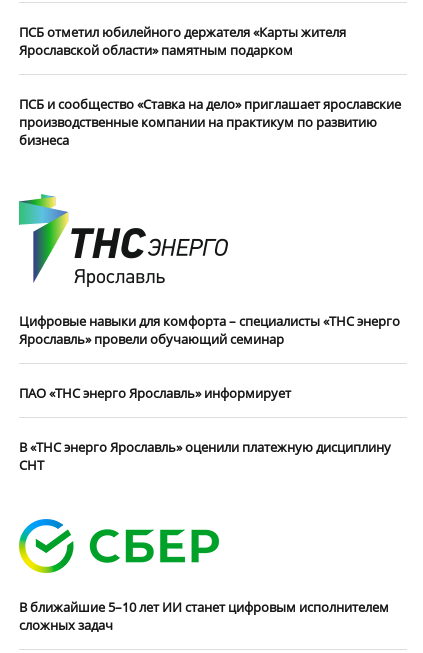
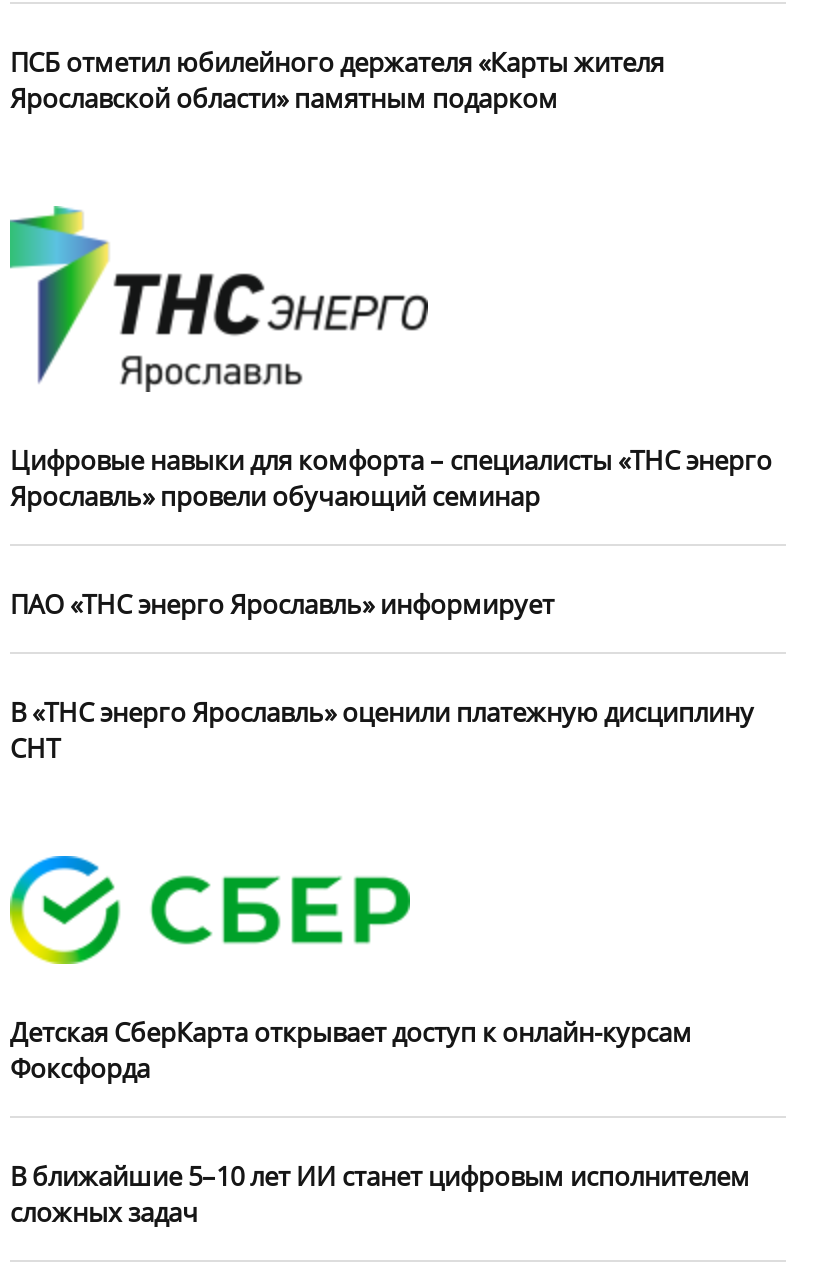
[19,95,401,149] ПСБ и сообщество «Ставка на дело» приглашает ярославские | производственные компании на практикум по развитию | бизнеса -> none
moved [19,312,400,474] -> [10,442,772,766]: Цифровые навыки для комфорта – специалисты «ТНС энерго | Ярославль» провели обучающий семинар | ПАО «ТНС энерго Ярославль» информирует | В «ТНС энерго Ярославль» оценили платежную дисциплину | СНТ
none -> [10,1014,692,1086] Детская СберКарта открывает доступ к онлайн-курсам | Фоксфорда

